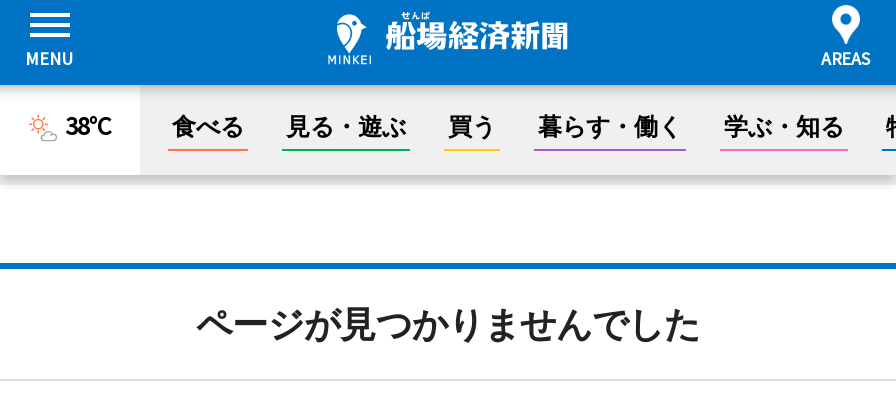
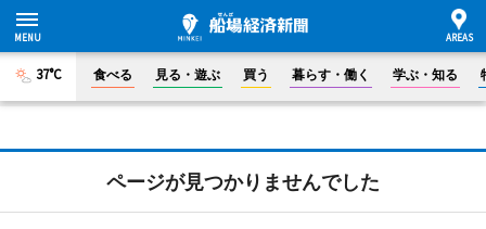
[65,110,113,144] 38°C -> [35,66,61,84] 37°C

